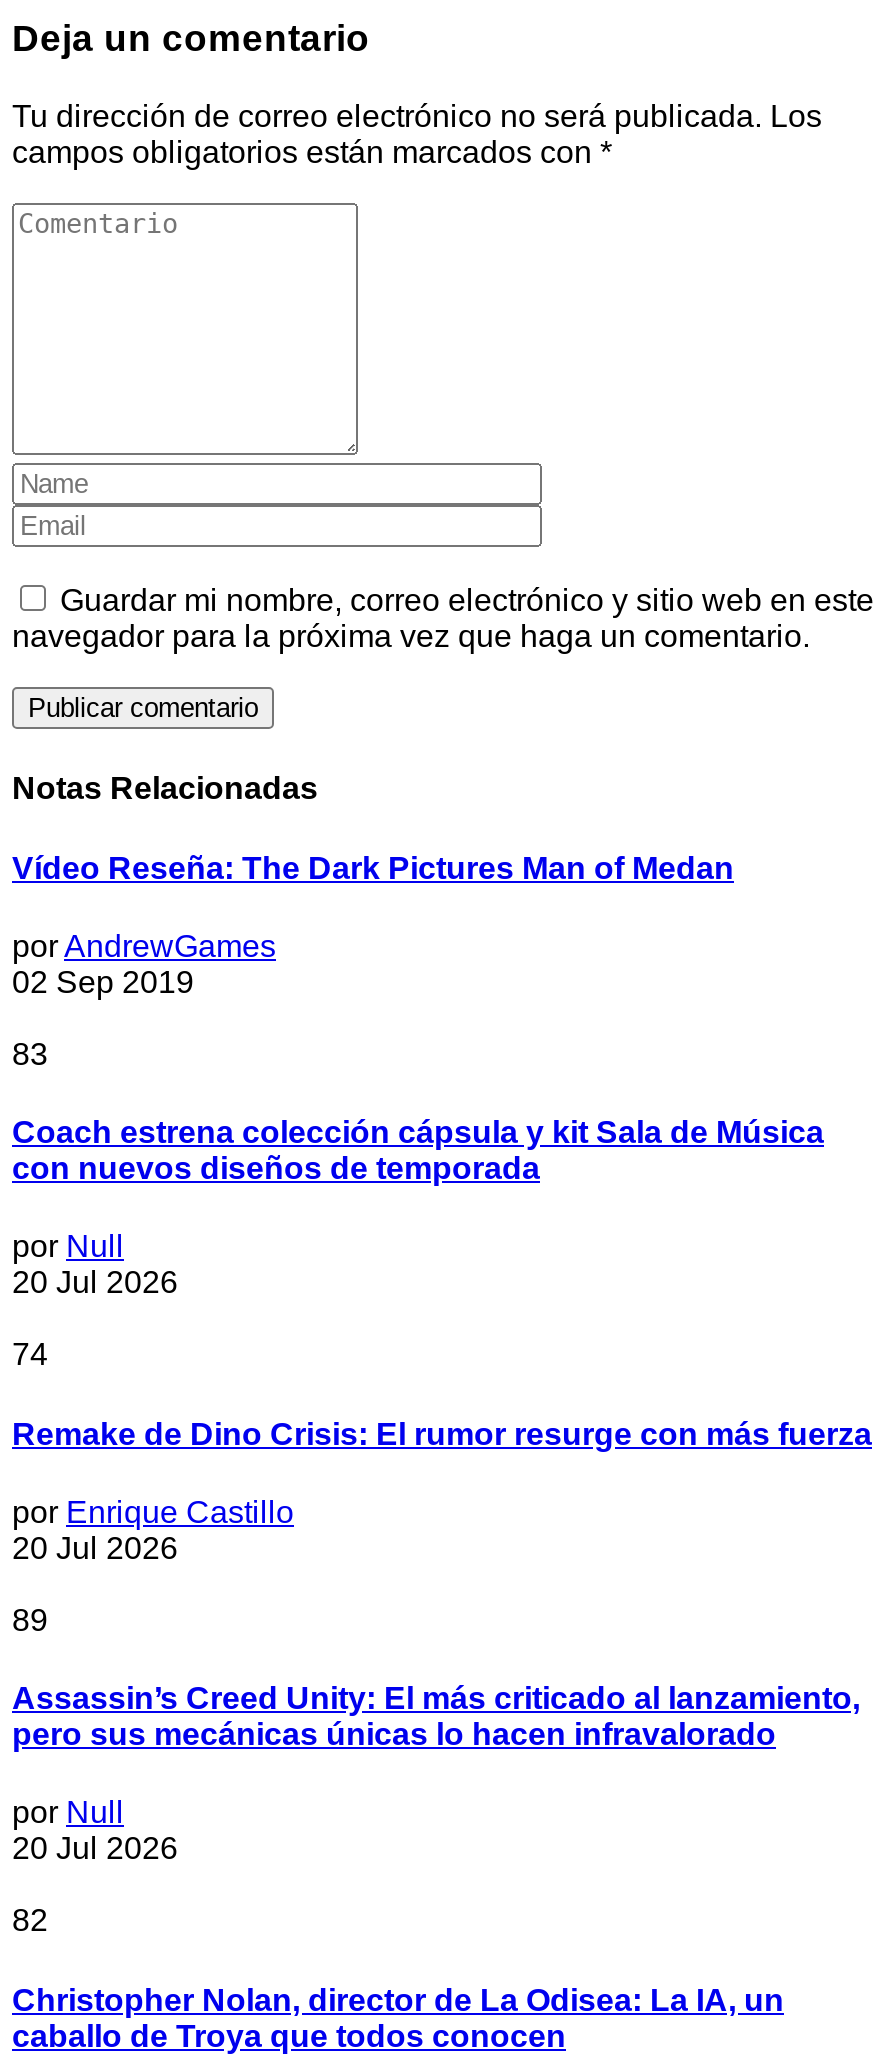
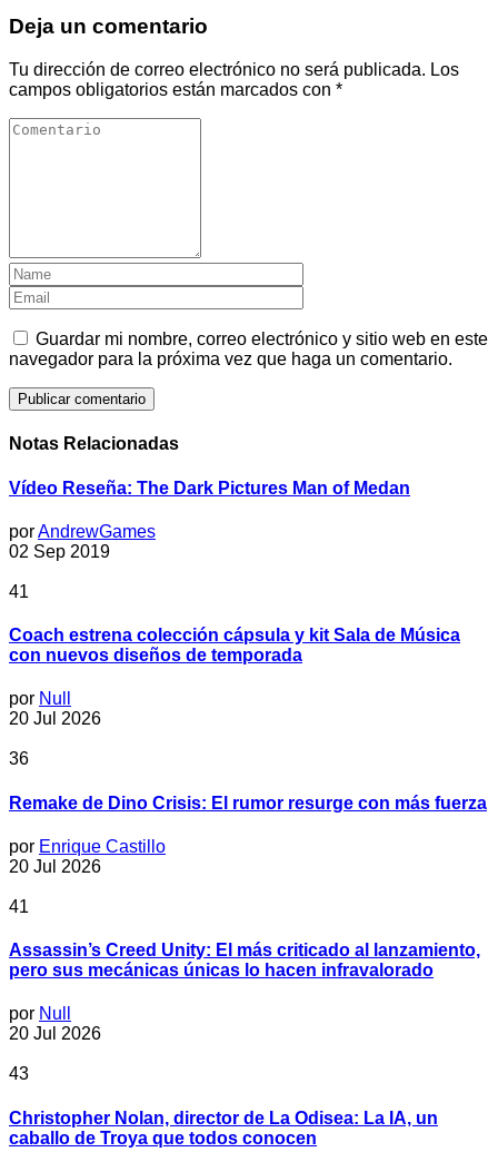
[12,1037,48,1071] 83 -> [9,582,29,601] 41
[12,1338,48,1372] 74 -> [9,749,29,768] 36
[12,1603,48,1637] 89 -> [9,897,29,916] 41
[12,1904,48,1938] 82 -> [9,1064,29,1083] 43

